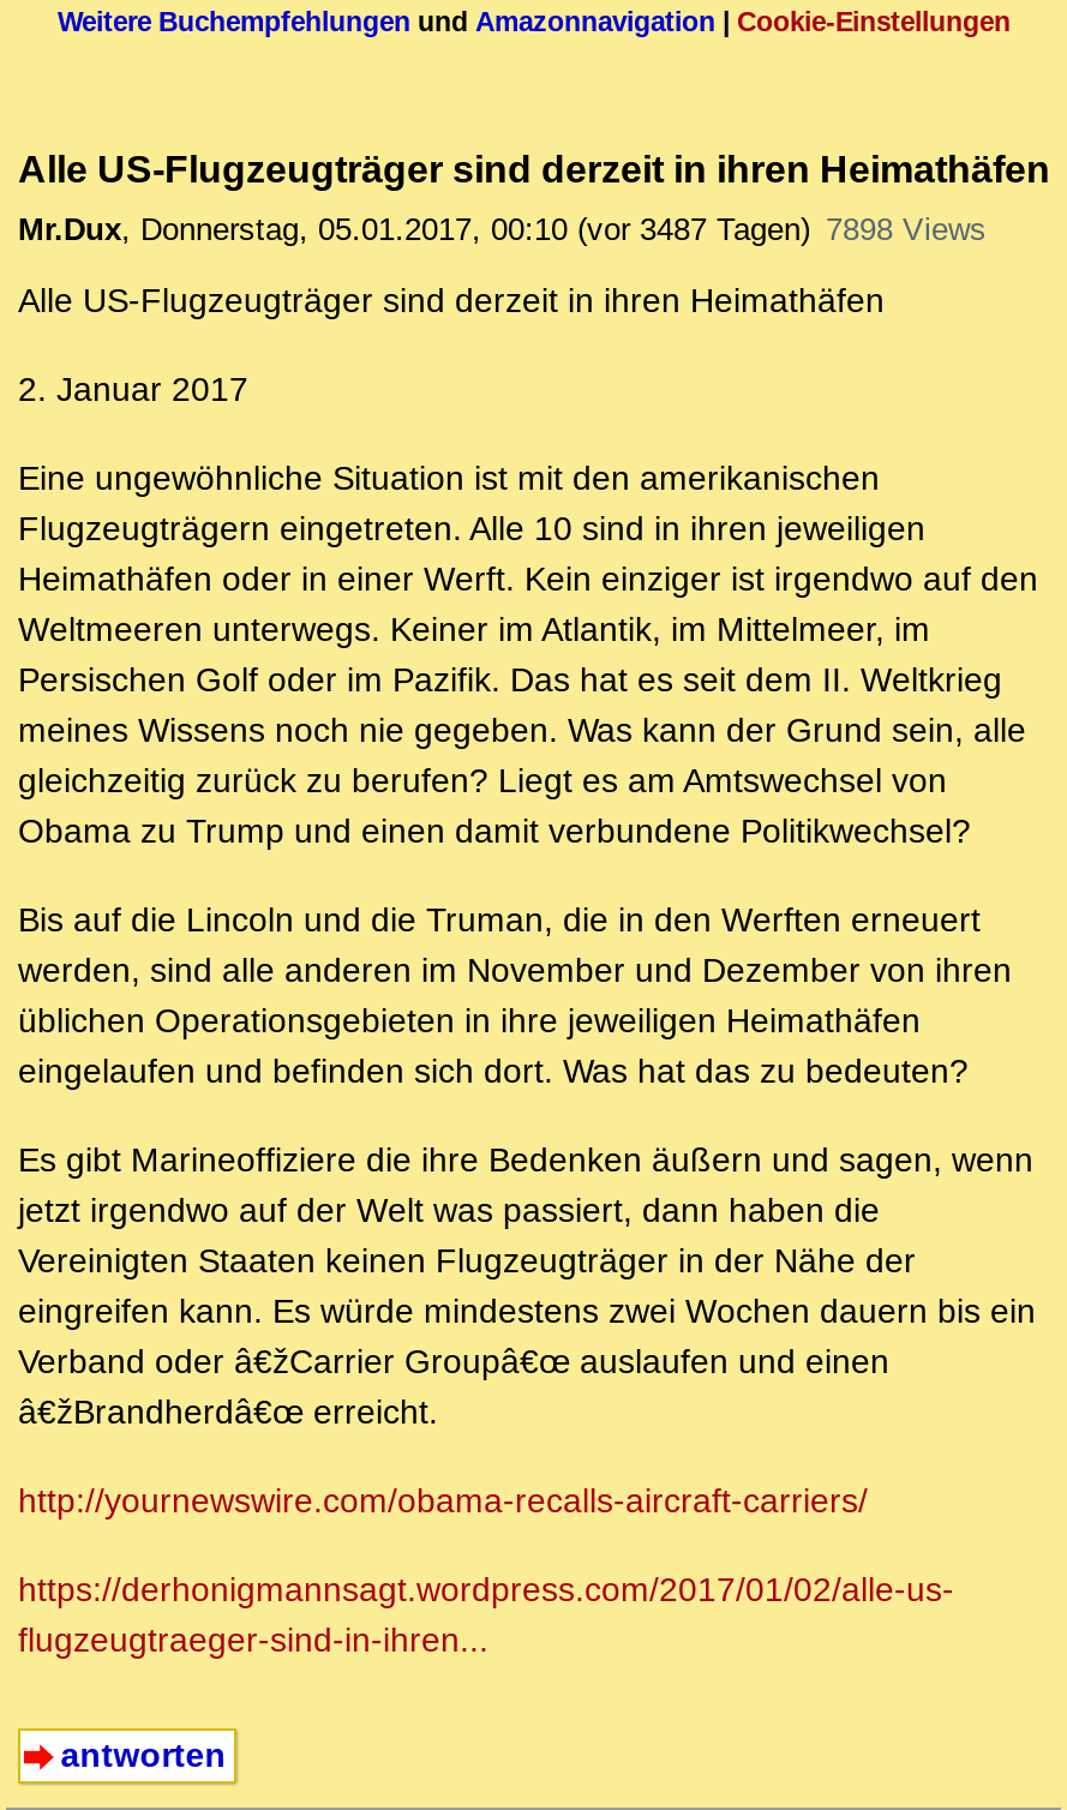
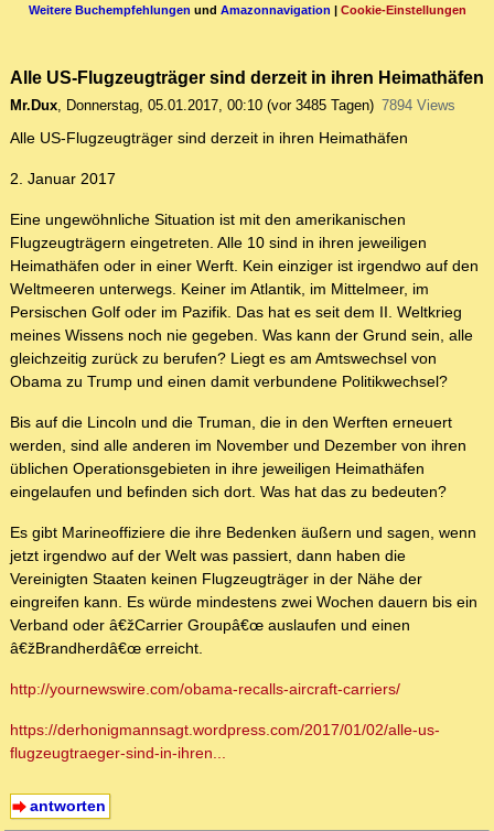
[18,212,987,248] Mr.Dux, Donnerstag, 05.01.2017, 00:10 (vor 3487 Tagen) 7898 Views -> [10,98,455,114] Mr.Dux, Donnerstag, 05.01.2017, 00:10 (vor 3485 Tagen) 7894 Views

